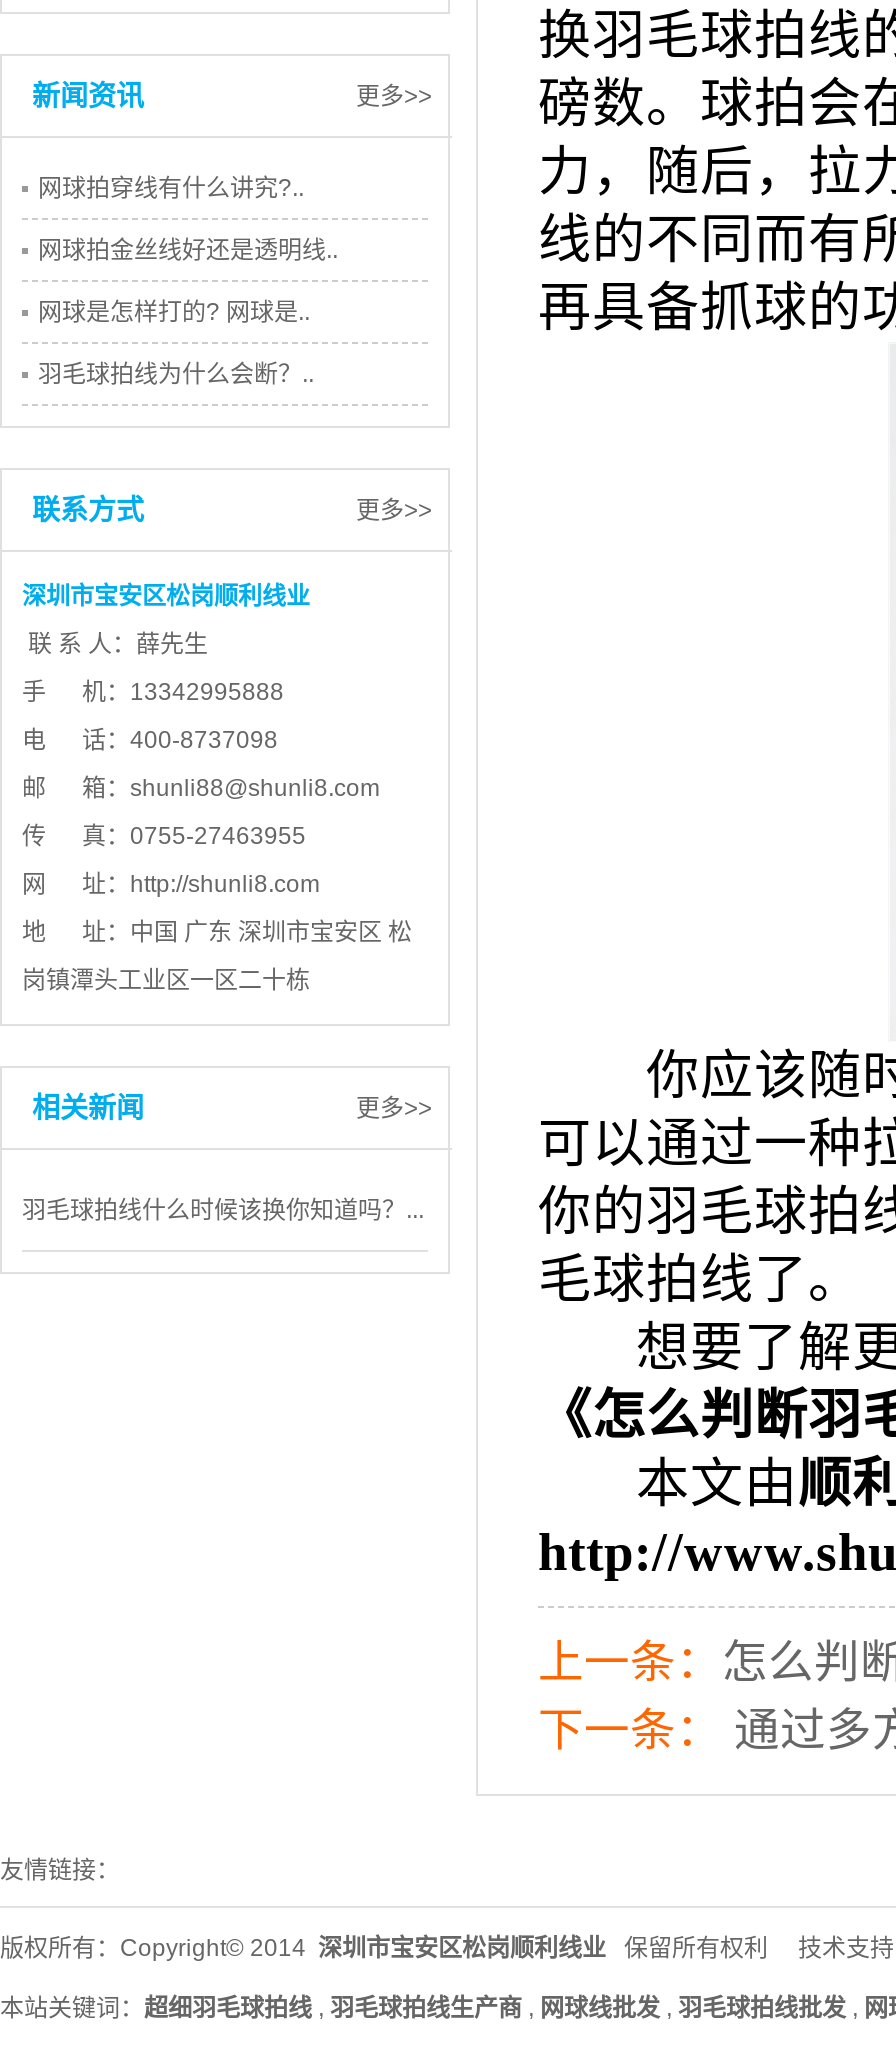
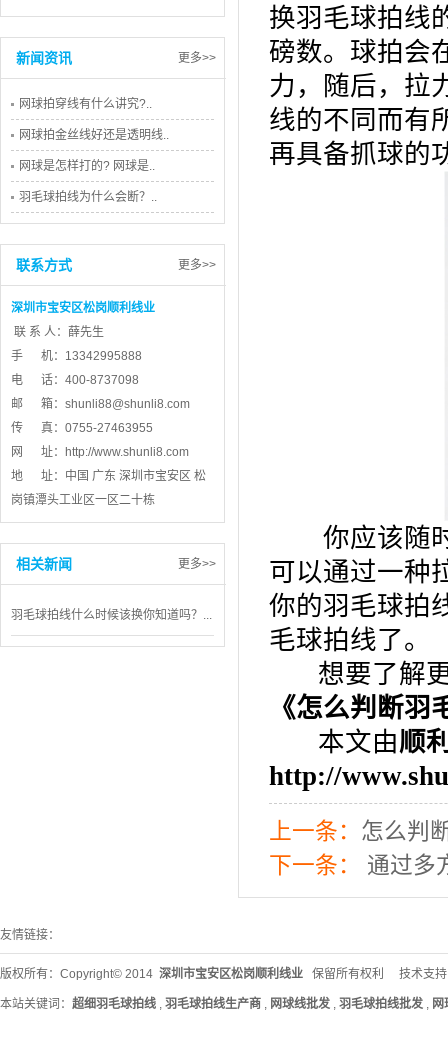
[22,870,320,898] 网 址：http://shunli8.com -> [11,445,189,459] 网 址：http://www.shunli8.com

